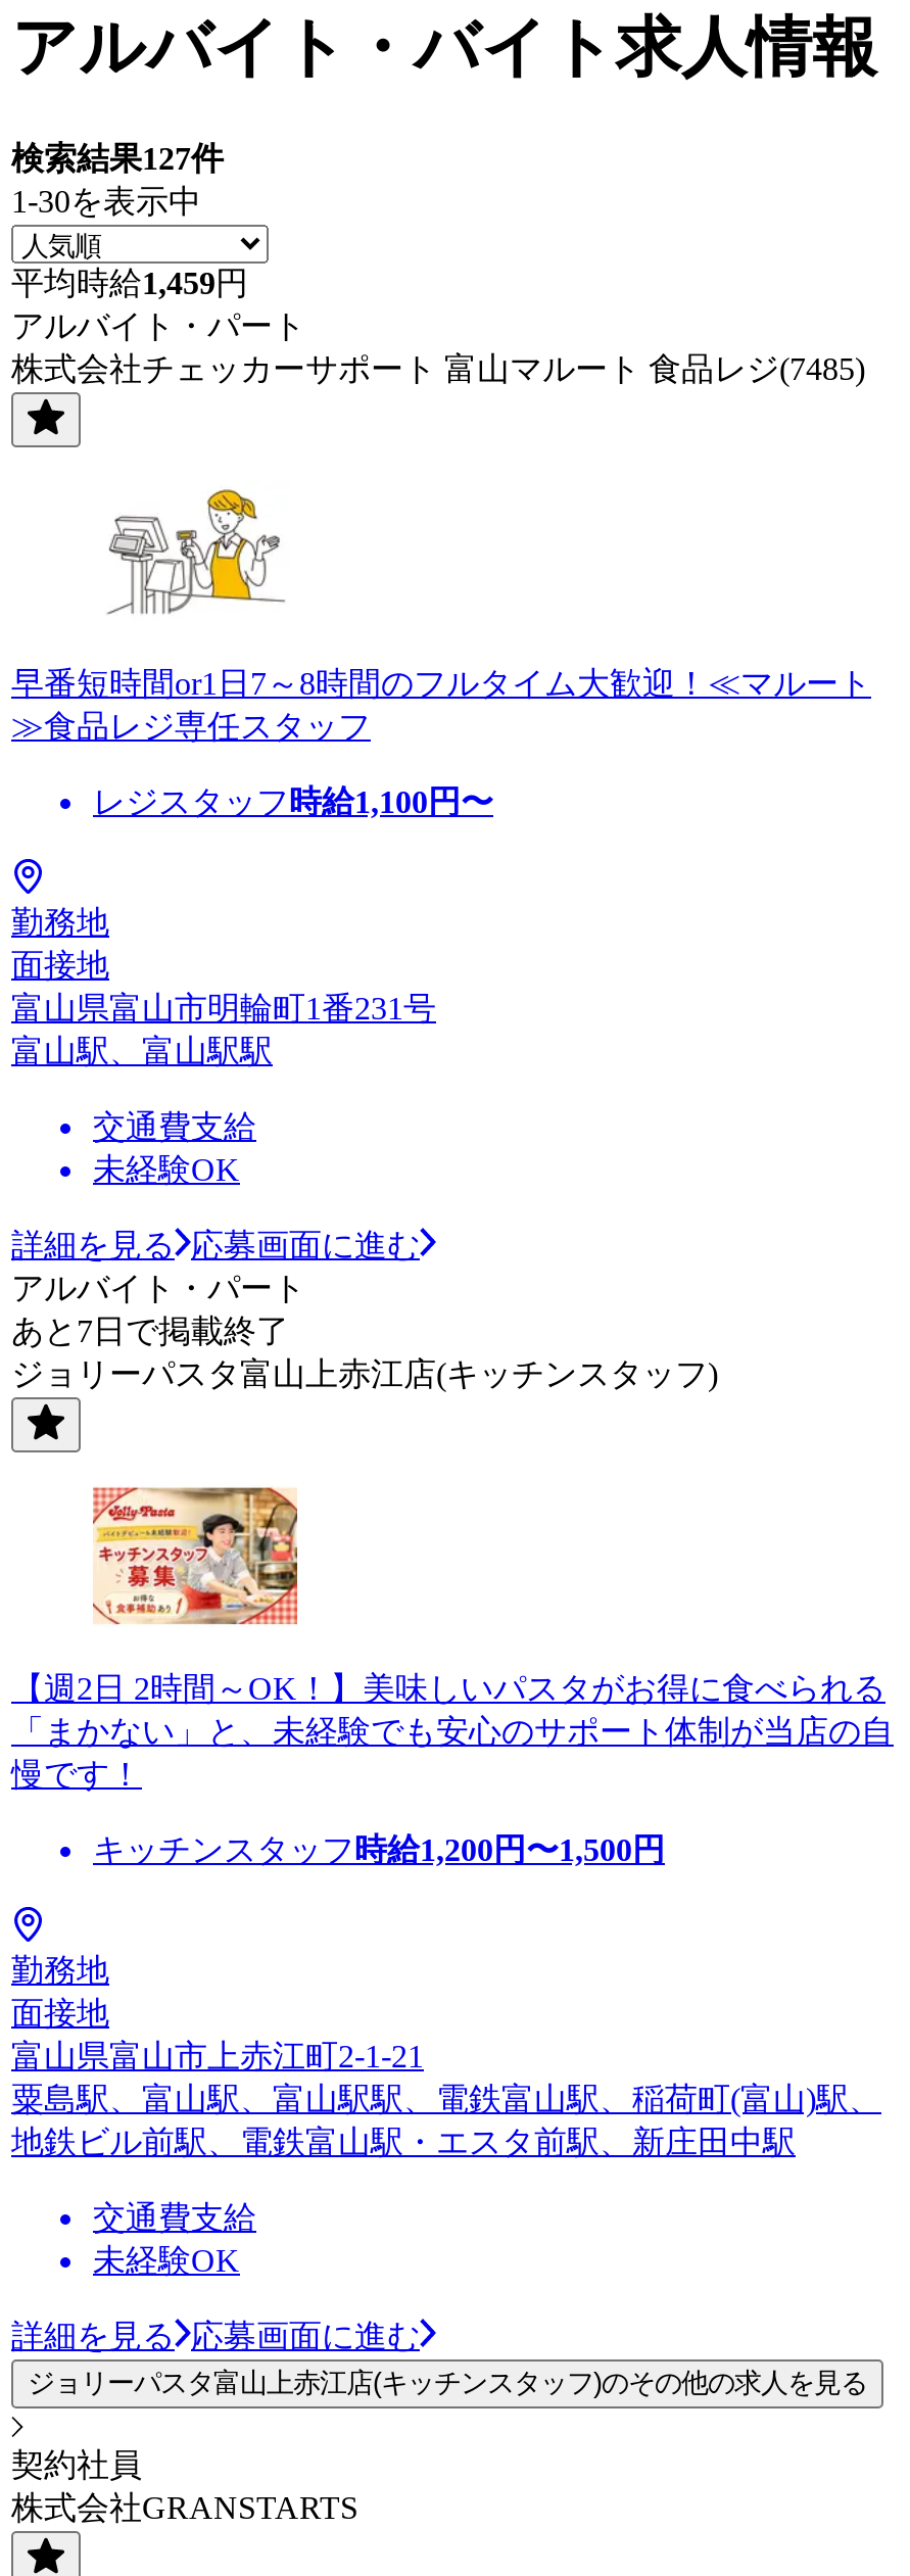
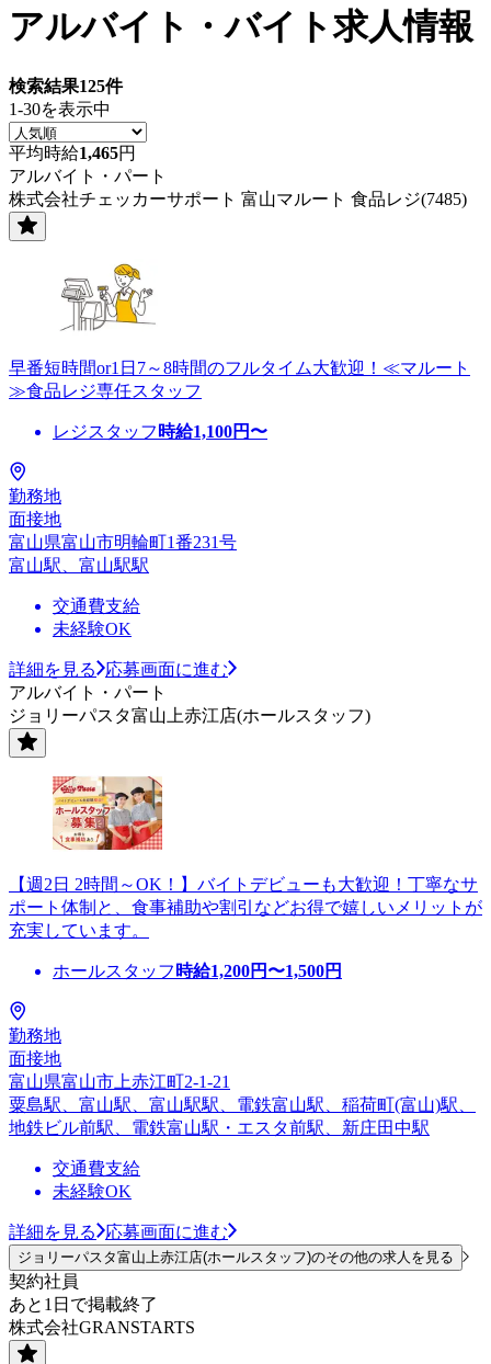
[11,141,224,175] 検索結果127件 -> [9,77,123,95] 検索結果125件
[11,265,248,300] 平均時給1,459円 -> [9,144,136,162] 平均時給1,465円
[11,1313,718,1391] あと7日で掲載終了 | ジョリーパスタ富山上赤江店(キッチンスタッフ) -> [9,706,370,725] ジョリーパスタ富山上赤江店(ホールスタッフ)
[11,1487,894,1791] [image] | 【週2日 2時間～OK！】美味しいパスタがお得に食べられる | 「まかない」と、未経験でも安心のサポート体制が当店の自 | 慢です！ -> [9,777,482,940] [image] | 【週2日 2時間～OK！】バイトデビューも大歓迎！丁寧なサ | ポート体制と、食事補助や割引などお得で嬉しいメリットが | 充実しています。
[93,1832,665,1867] キッチンスタッフ時給1,200円〜1,500円 -> [53,961,342,980] ホールスタッフ時給1,200円〜1,500円
[28,2367,867,2398] ジョリーパスタ富山上赤江店(キッチンスタッフ)のその他の求人を見る -> [18,1249,454,1265] ジョリーパスタ富山上赤江店(ホールスタッフ)のその他の求人を見る
moved [11,2447,142,2482] -> [9,1272,79,1290]: 契約社員
none -> [9,1295,158,1313] あと1日で掲載終了

